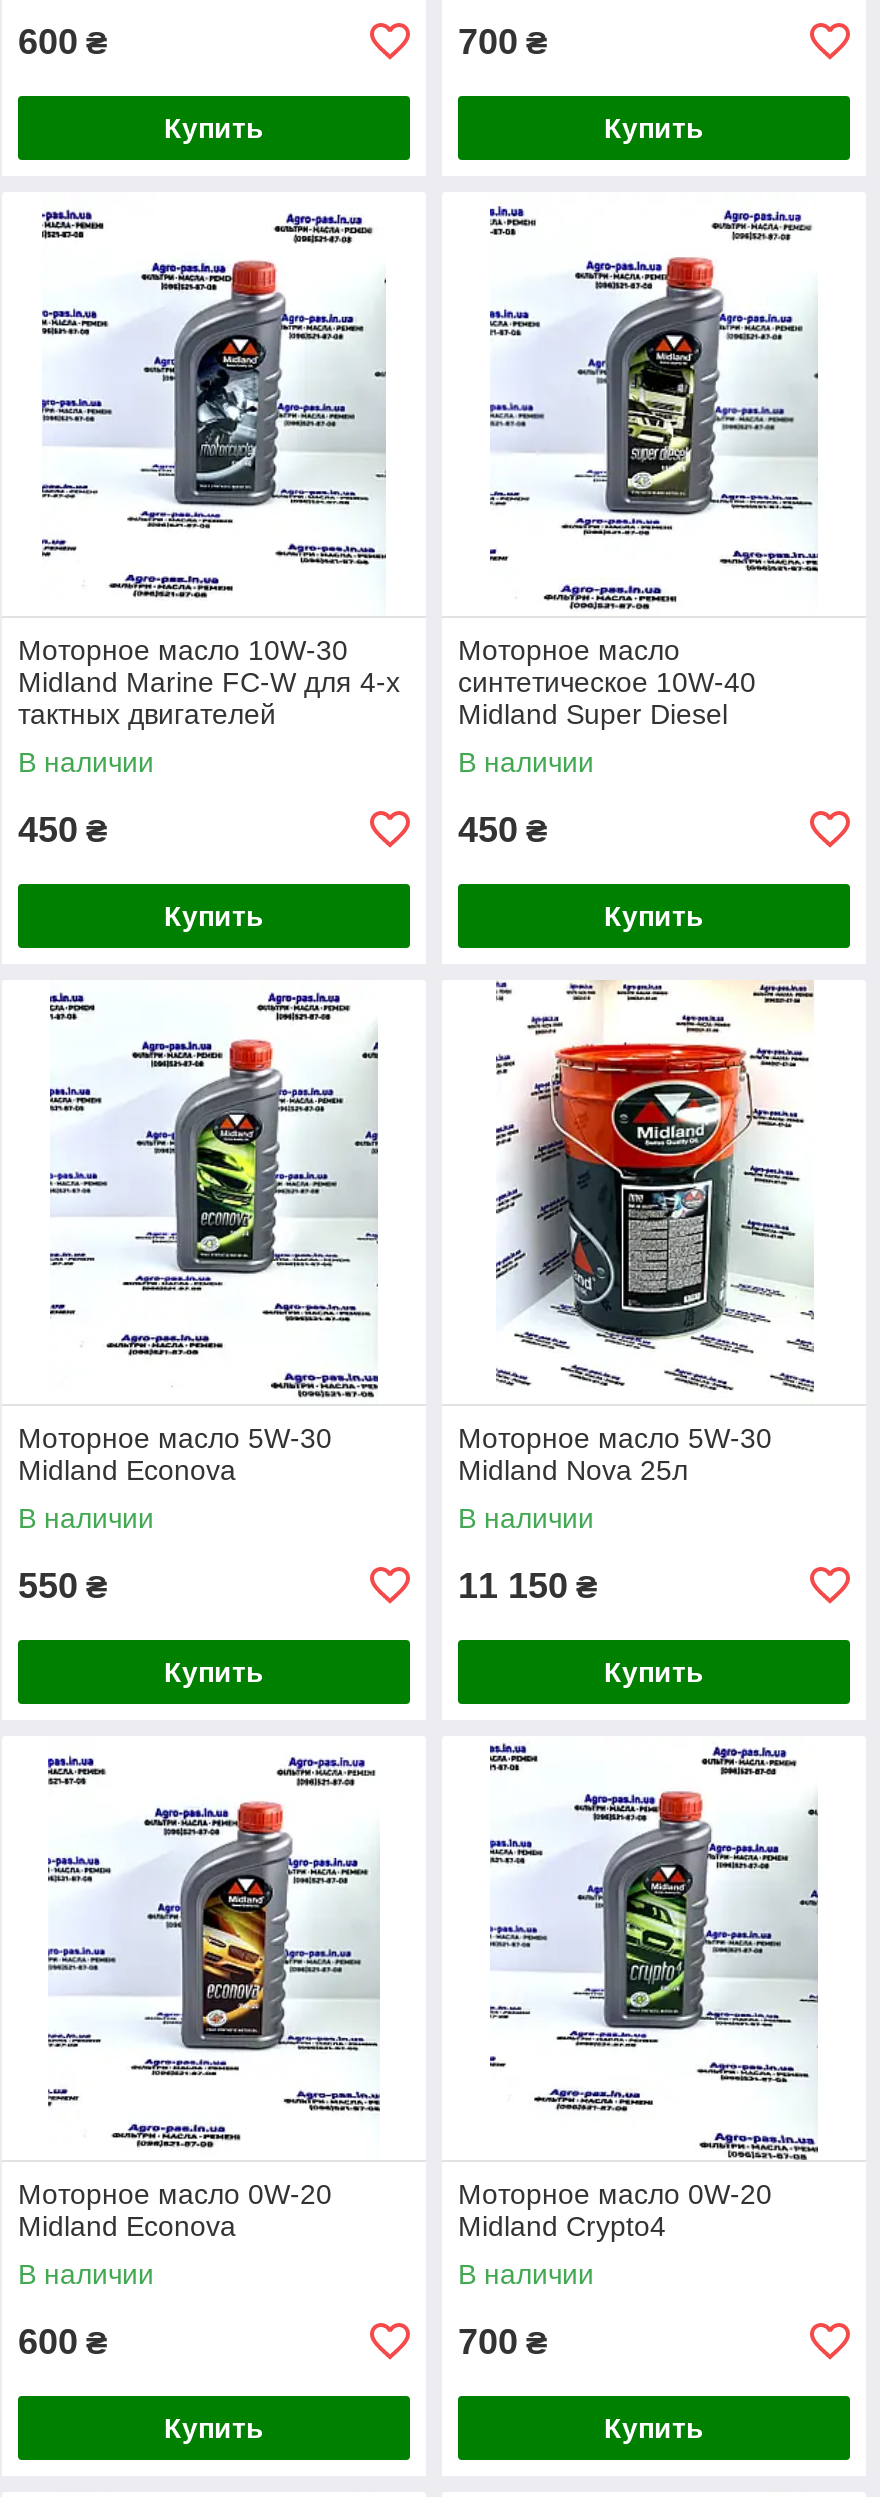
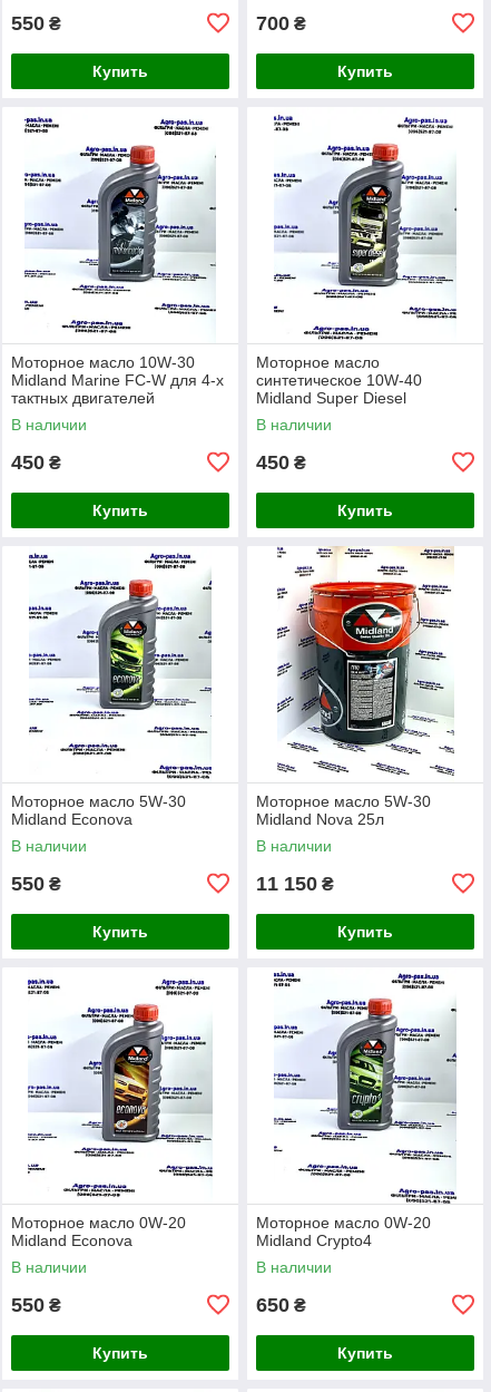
[18,22,108,62] 600 ₴ -> [11,12,61,34] 550 ₴
[18,2322,108,2362] 600 ₴ -> [11,1294,61,1316] 550 ₴
[458,2322,548,2362] 700 ₴ -> [256,1294,306,1316] 650 ₴

